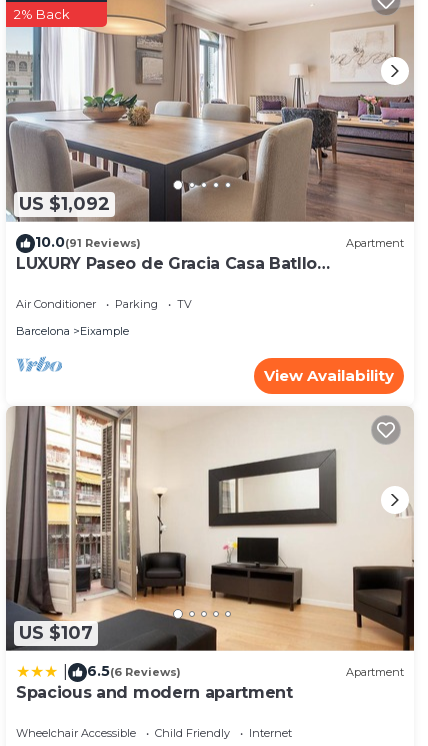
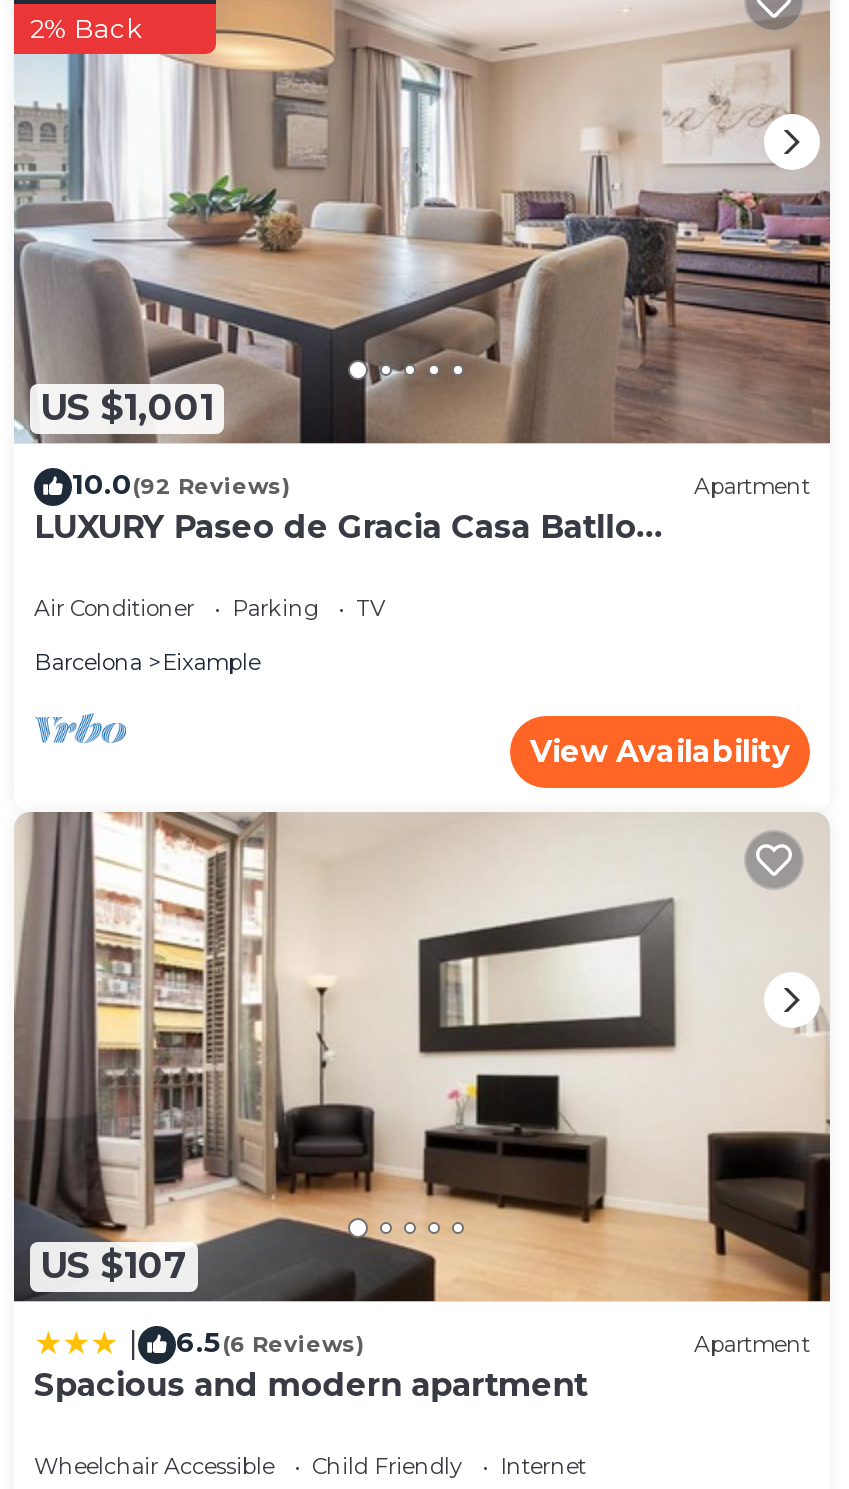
[19,193,110,215] US $1,092 -> [40,386,214,430] US $1,001
[35,233,141,251] 10.0(91 Reviews) -> [72,466,290,502] 10.0(92 Reviews)

